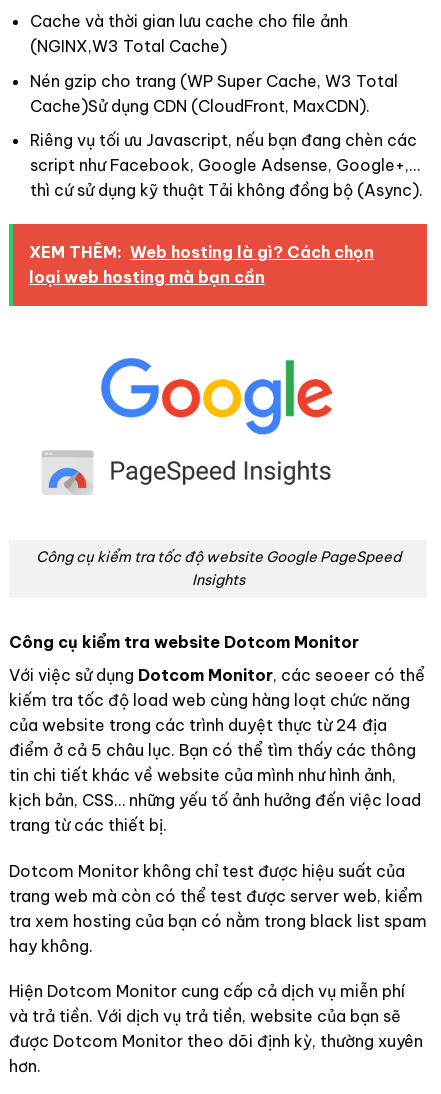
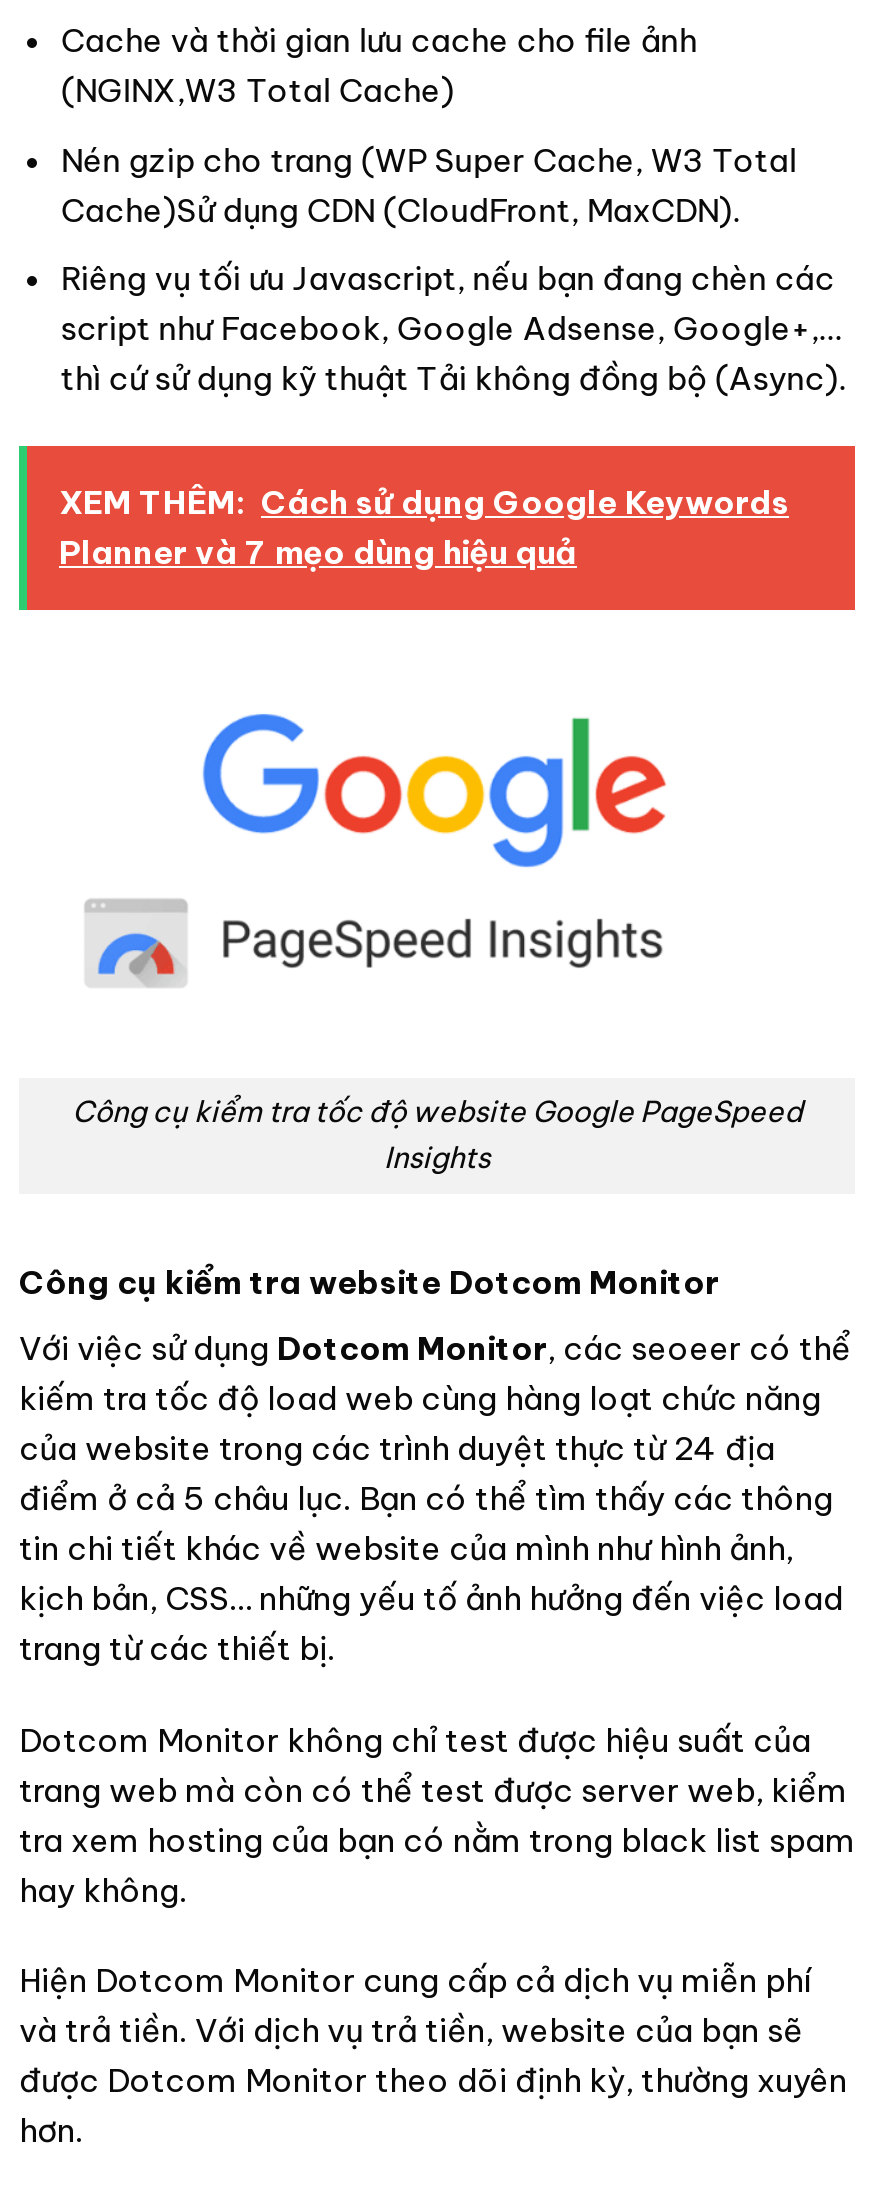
[29,242,374,287] XEM THÊM: Web hosting là gì? Cách chọn | loại web hosting mà bạn cần -> [59,482,789,572] XEM THÊM: Cách sử dụng Google Keywords | Planner và 7 mẹo dùng hiệu quả

